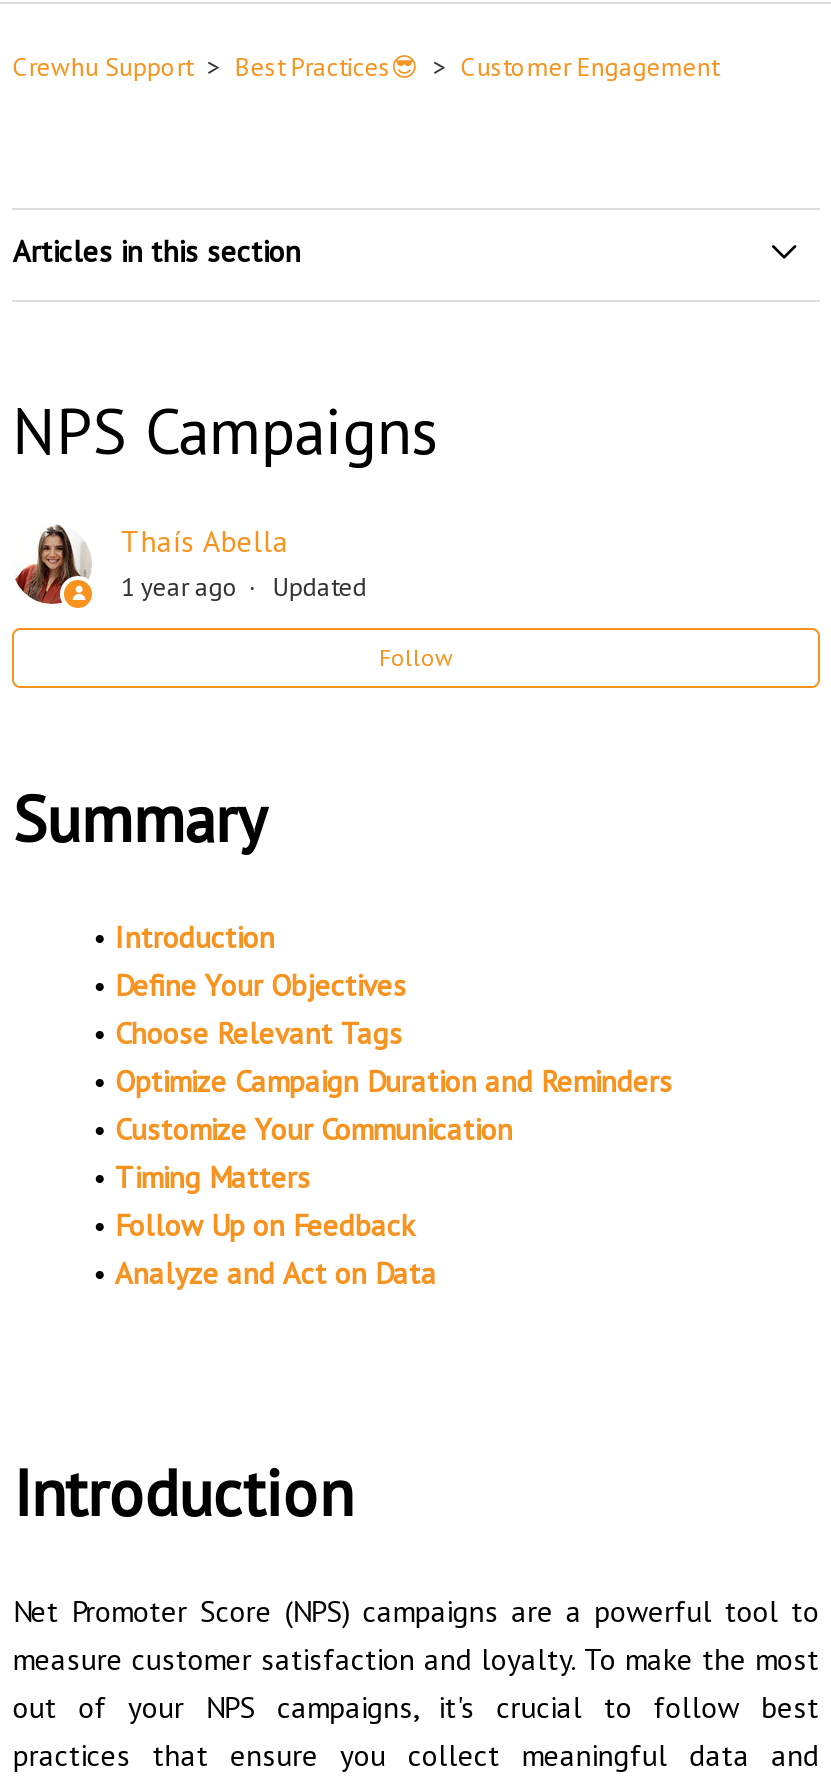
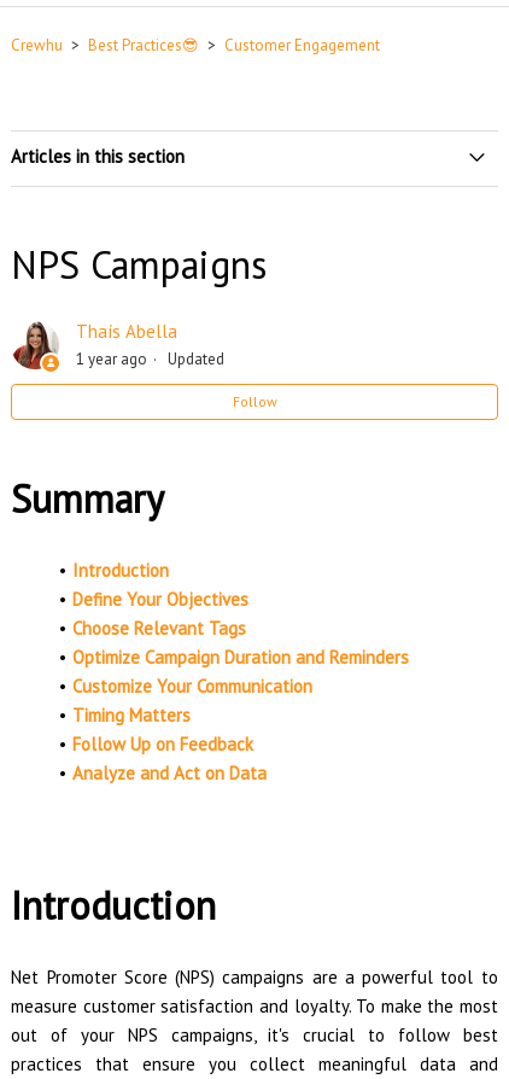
[13,50,193,84] Crewhu Support -> [11,35,63,56] Crewhu

